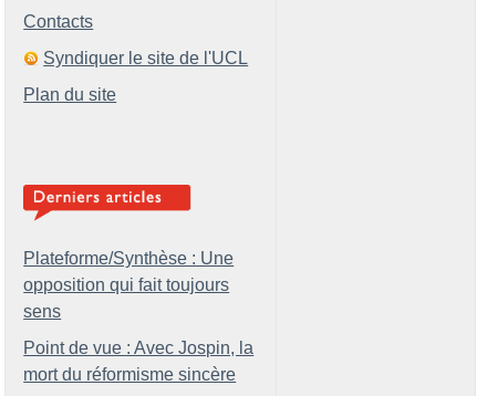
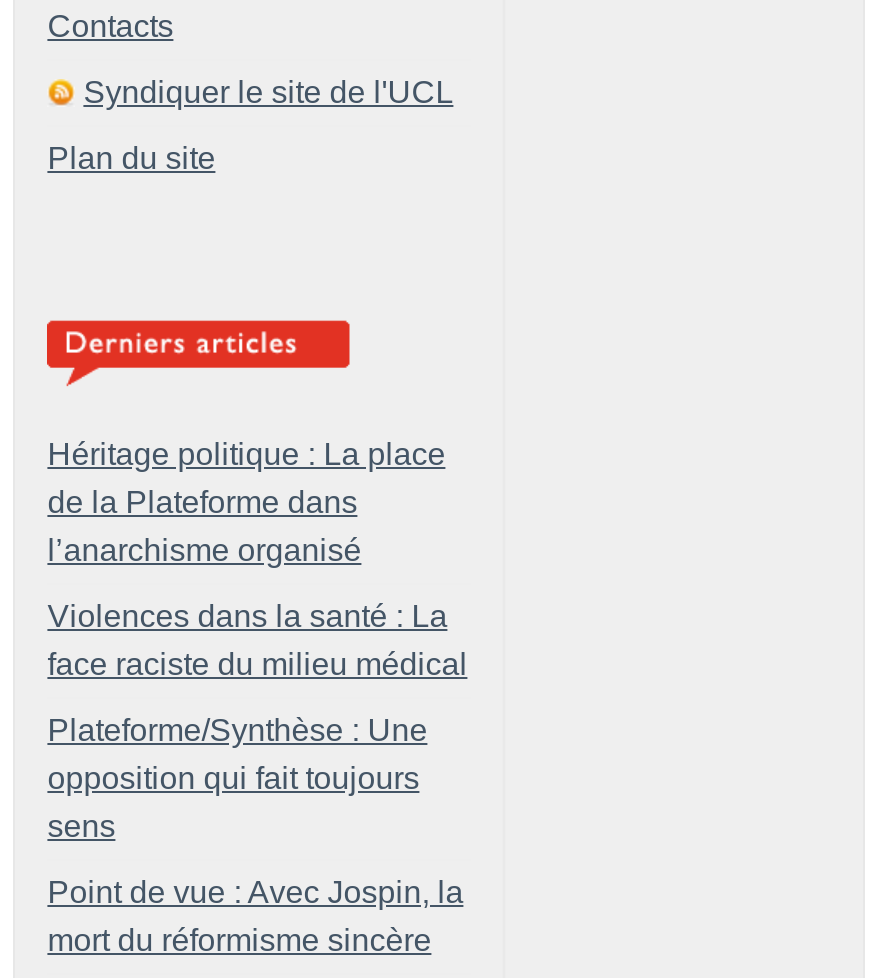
none -> [47,437,467,681] Héritage politique : La place | de la Plateforme dans | l’anarchisme organisé | Violences dans la santé : La | face raciste du milieu médical

